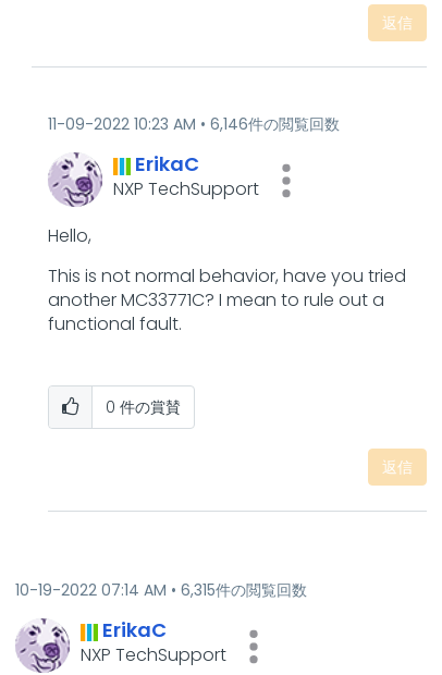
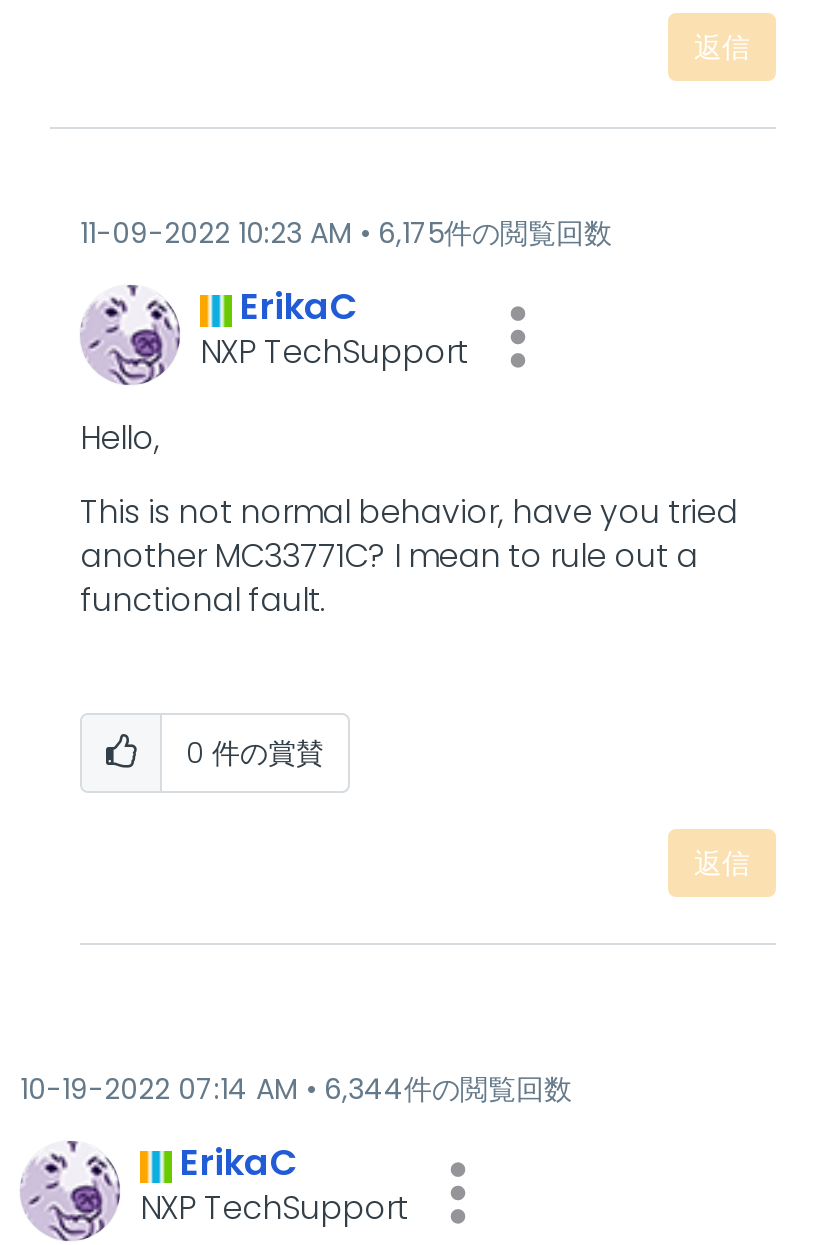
[210,114,340,135] 6,146件の閲覧回数 -> [378,214,612,254] 6,175件の閲覧回数
[181,580,307,601] 6,315件の閲覧回数 -> [324,1070,572,1110] 6,344件の閲覧回数

